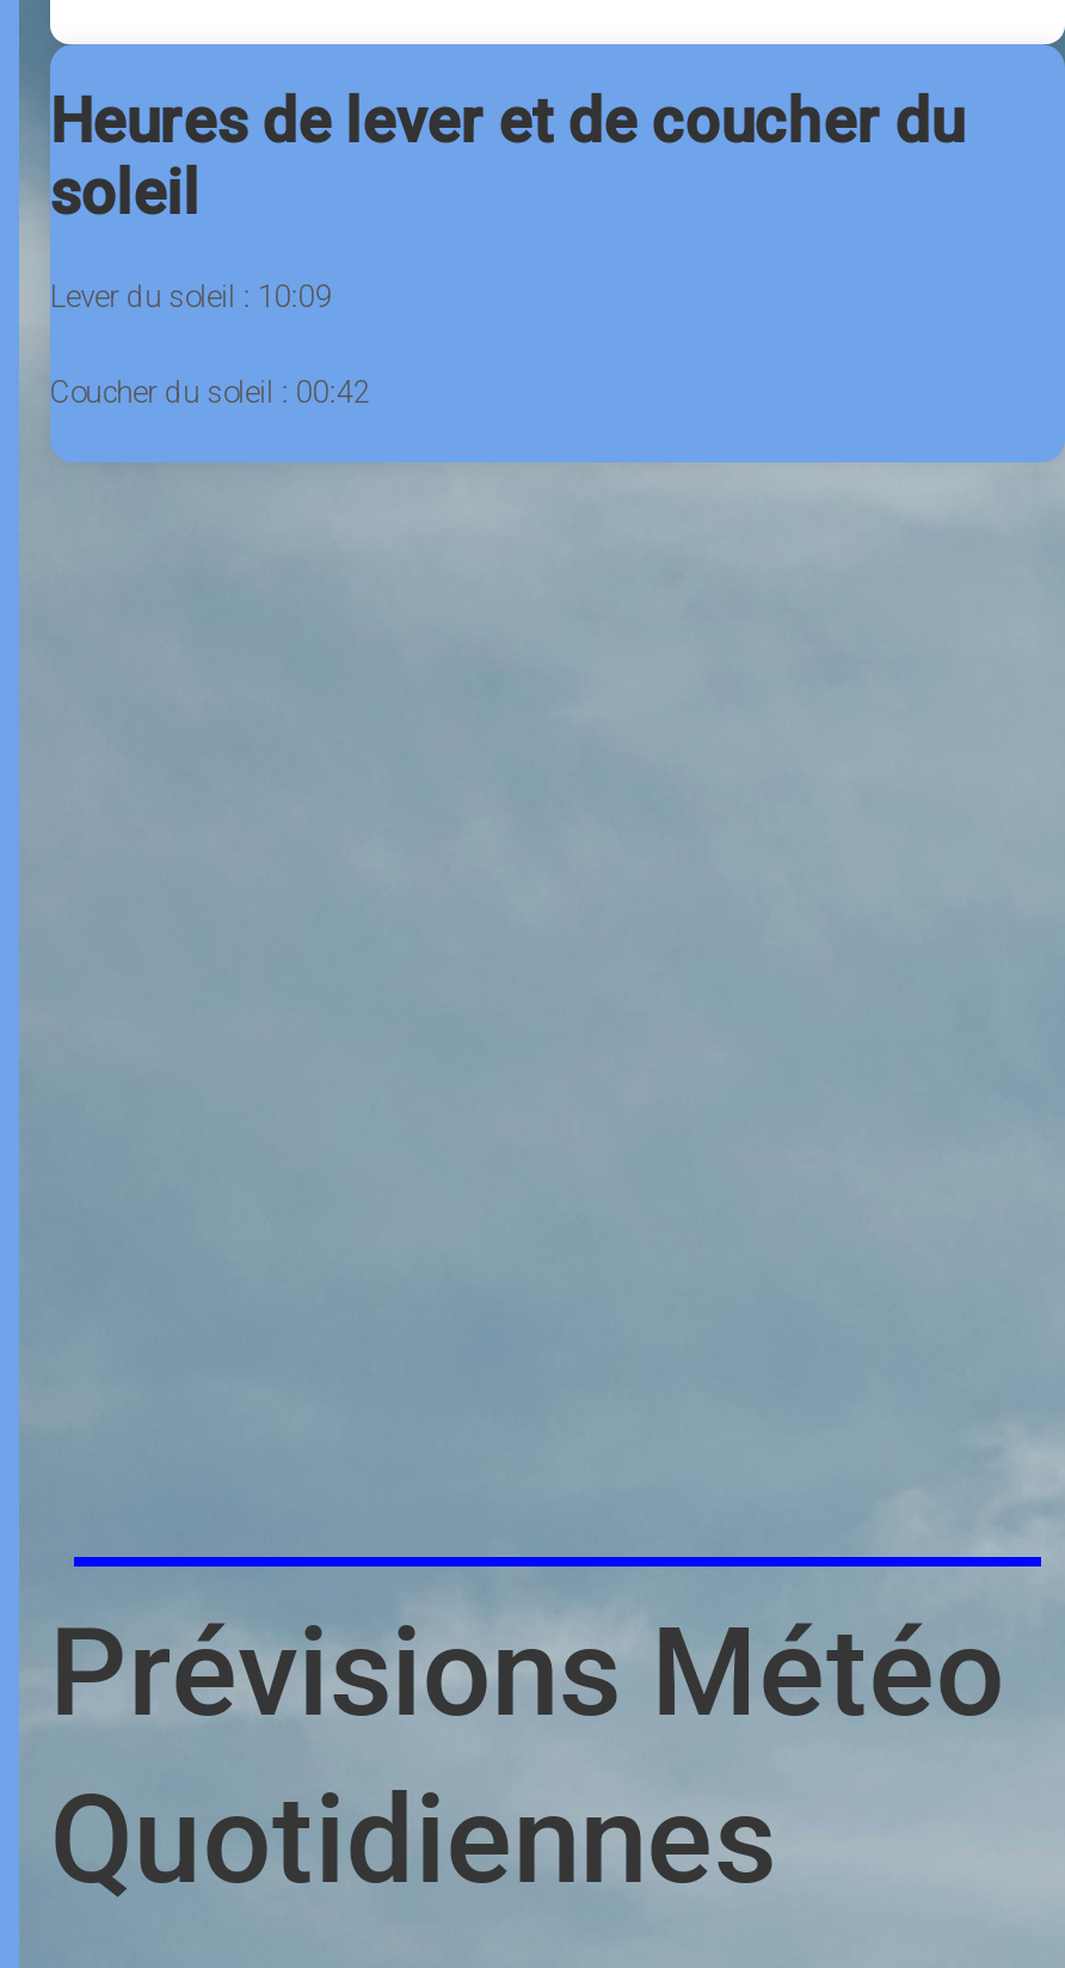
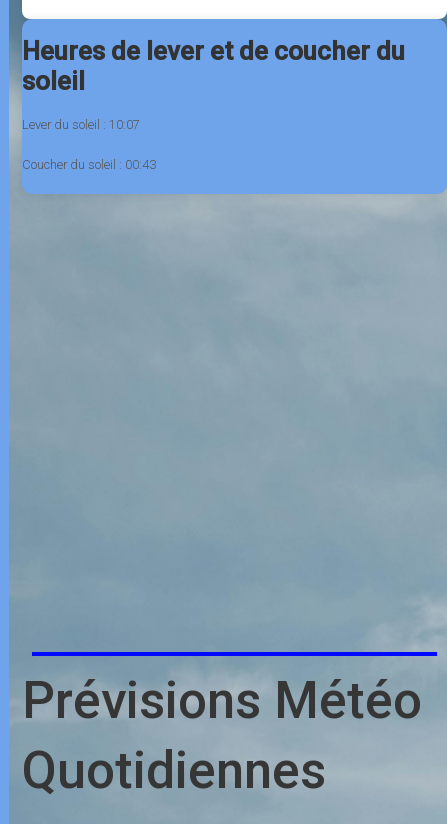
[50,277,331,313] Lever du soleil : 10:09 -> [22,116,140,131] Lever du soleil : 10:07
[50,373,370,409] Coucher du soleil : 00:42 -> [22,157,156,172] Coucher du soleil : 00:43

